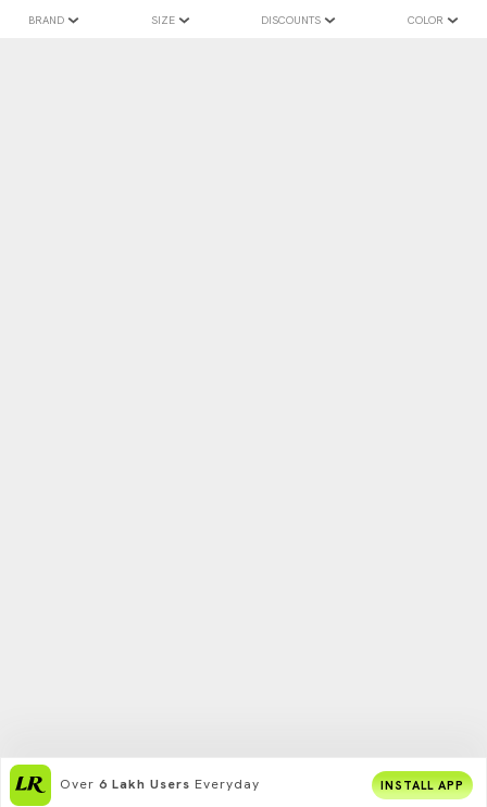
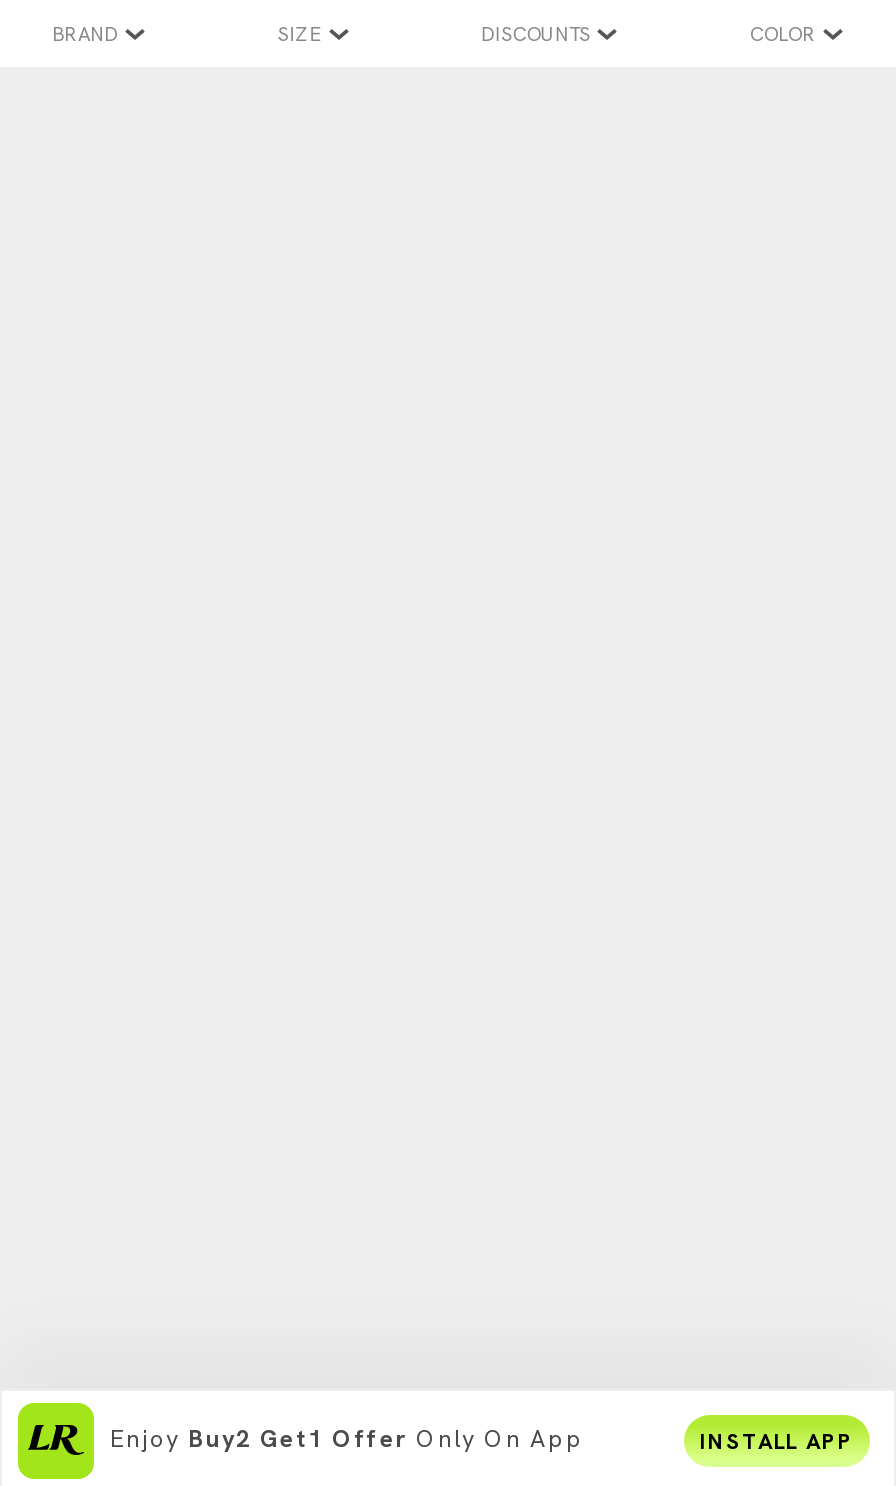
[60,775,260,793] Over 6 Lakh Users Everyday -> [110,1423,584,1455] Enjoy Buy2 Get1 Offer Only On App

